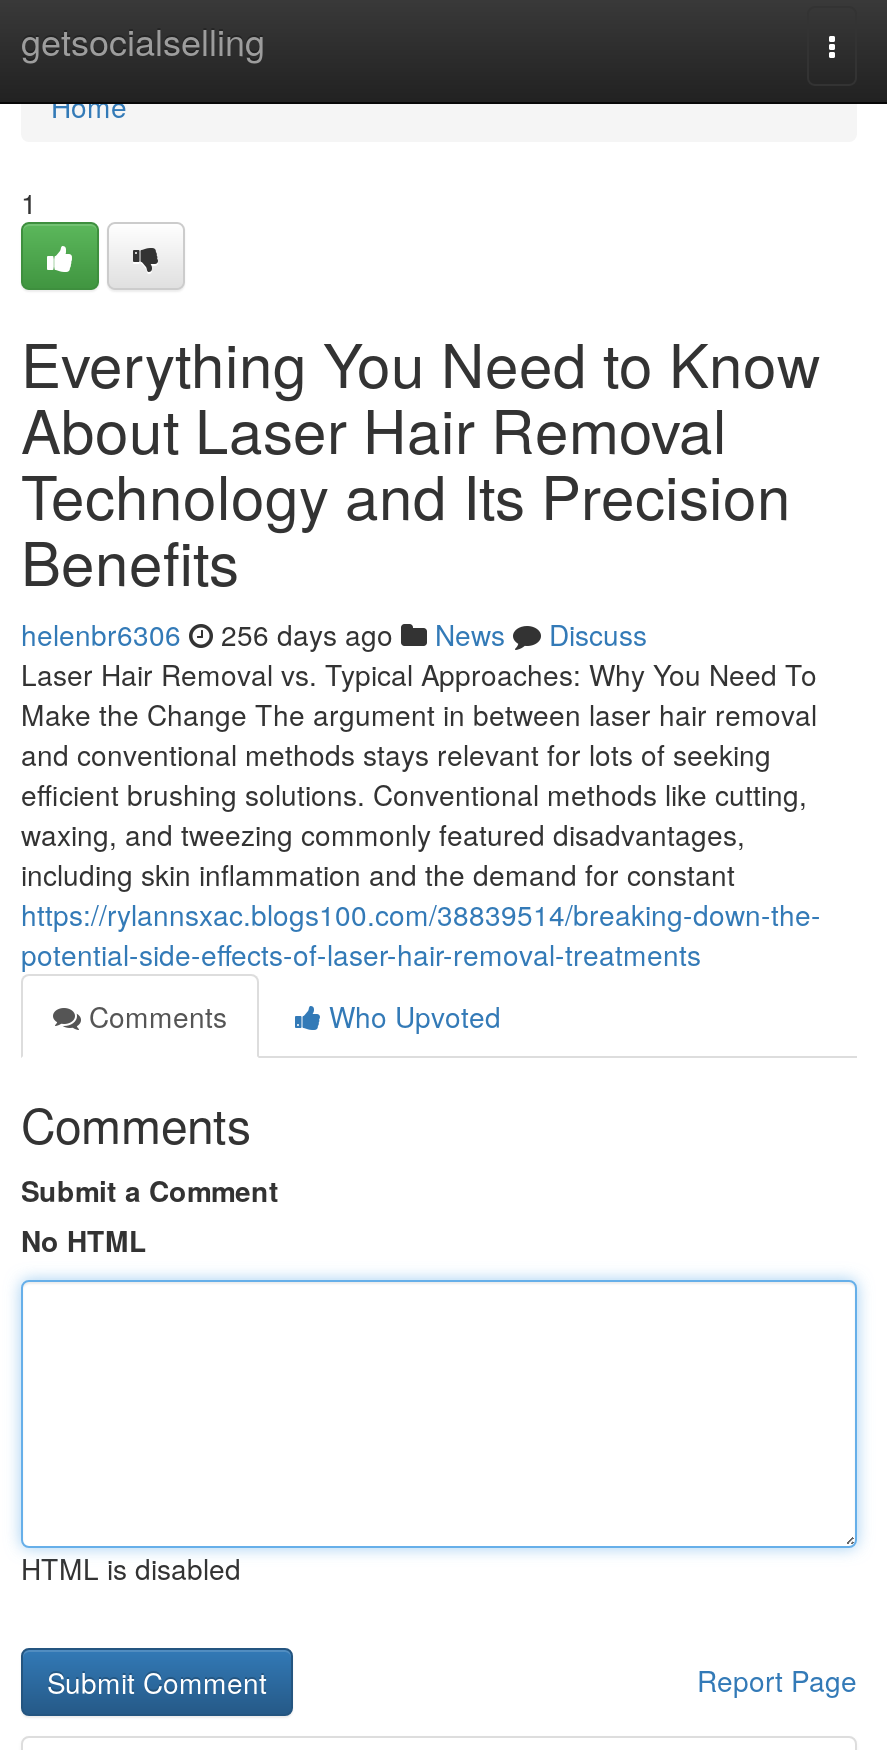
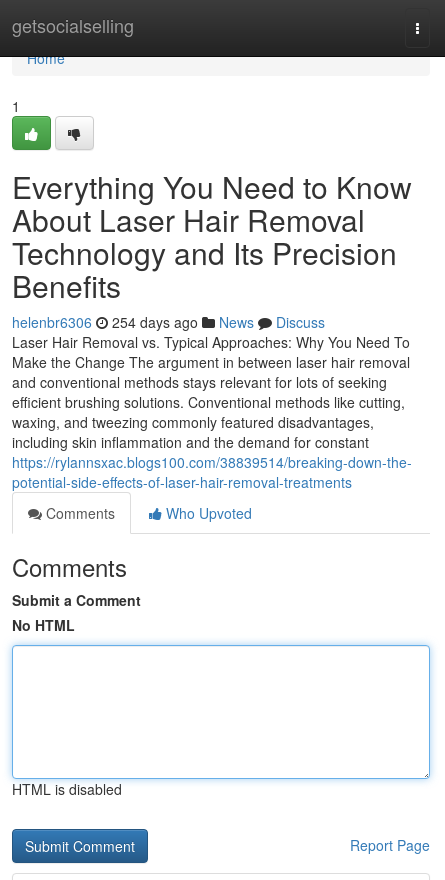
[21,614,647,654] helenbr6306 256 days ago News Discuss -> [12,312,325,332] helenbr6306 254 days ago News Discuss

